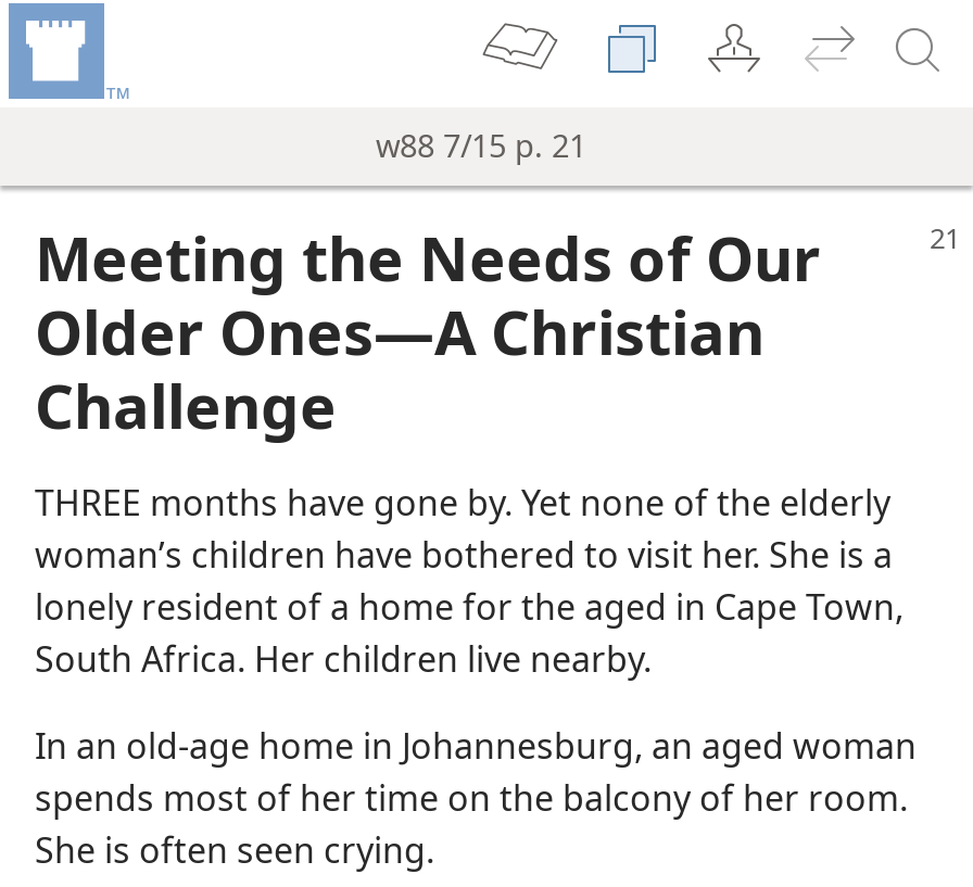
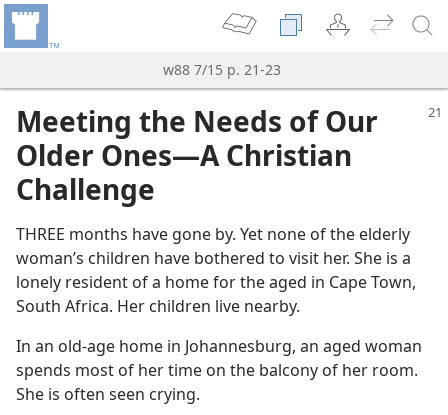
[376,125,586,166] w88 7/15 p. 21 -> [162,60,280,79] w88 7/15 p. 21-23

